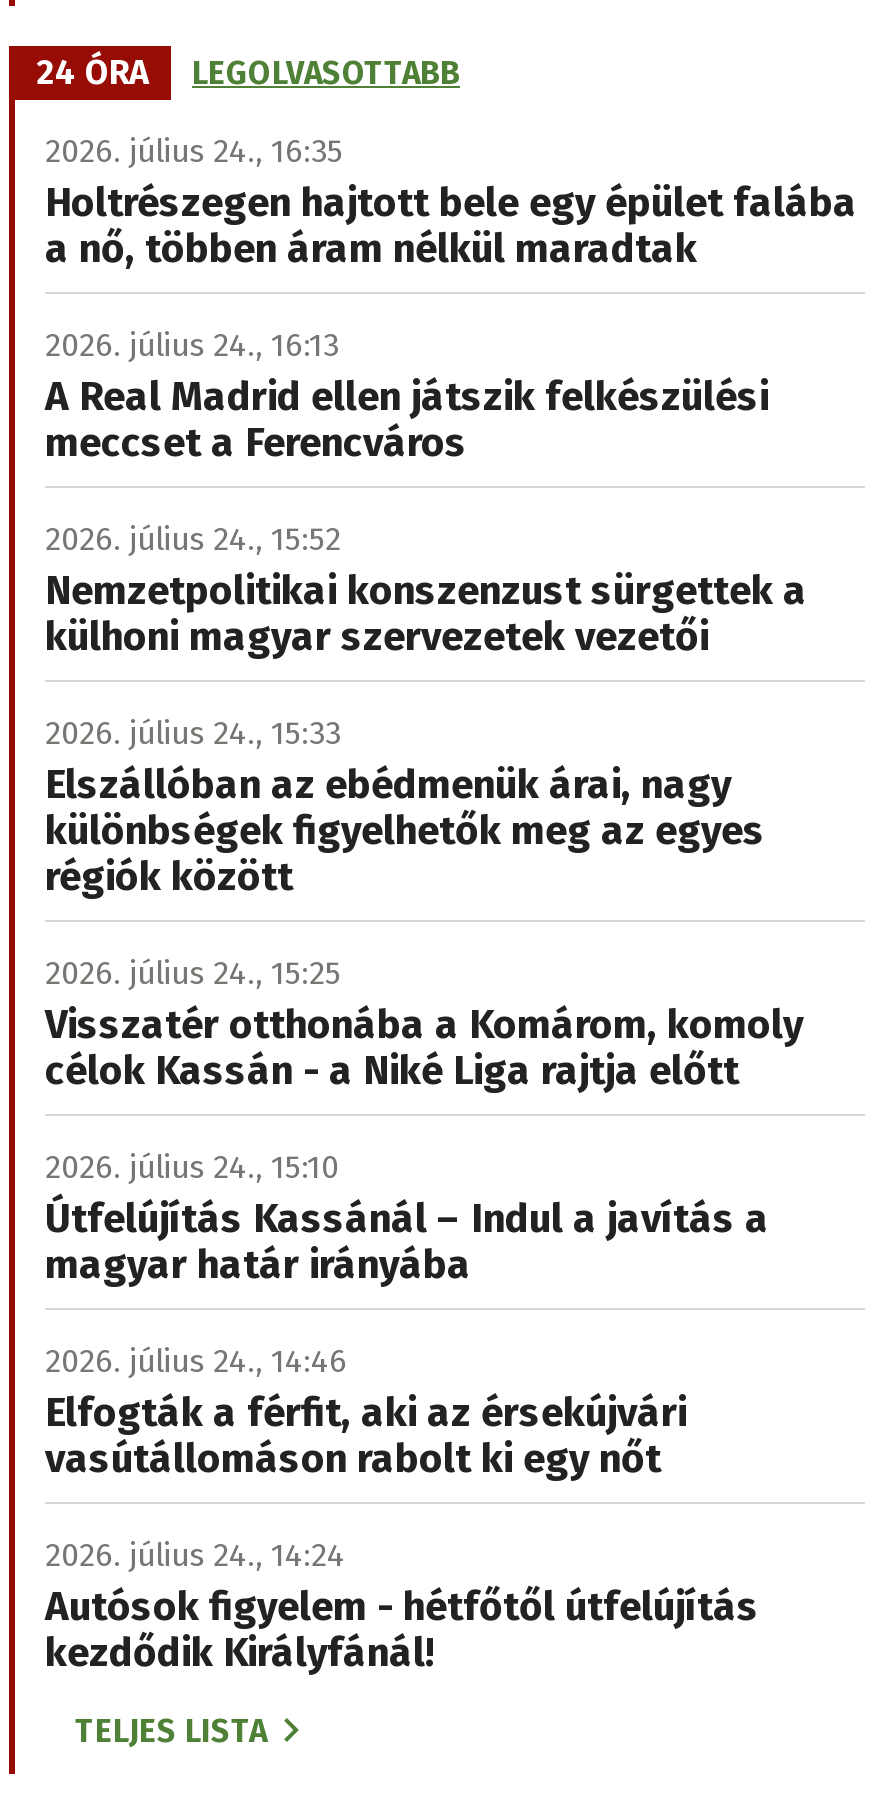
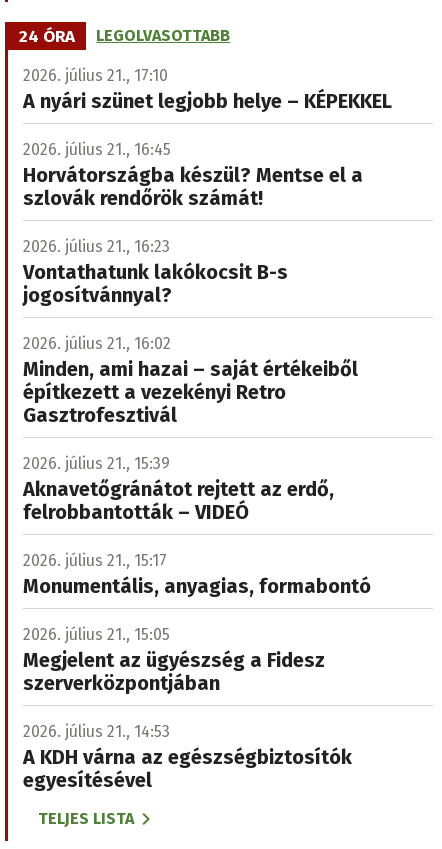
[45,133,857,273] 2026. július 24., 16:35 | Holtrészegen hajtott bele egy épület falába | a nő, többen áram nélkül maradtak -> [23,66,392,113] 2026. július 21., 17:10 | A nyári szünet legjobb helye – KÉPEKKEL
[45,327,769,467] 2026. július 24., 16:13 | A Real Madrid ellen játszik felkészülési | meccset a Ferencváros -> [23,140,363,210] 2026. július 21., 16:45 | Horvátországba készül? Mentse el a | szlovák rendőrök számát!
[45,521,807,661] 2026. július 24., 15:52 | Nemzetpolitikai konszenzust sürgettek a | külhoni magyar szervezetek vezetői -> [23,237,288,307] 2026. július 21., 16:23 | Vontathatunk lakókocsit B-s | jogosítvánnyal?
[45,715,765,901] 2026. július 24., 15:33 | Elszállóban az ebédmenük árai, nagy | különbségek figyelhetők meg az egyes | régiók között -> [23,334,358,427] 2026. július 21., 16:02 | Minden, ami hazai – saját értékeiből | építkezett a vezekényi Retro | Gasztrofesztivál
[45,955,803,1095] 2026. július 24., 15:25 | Visszatér otthonába a Komárom, komoly | célok Kassán - a Niké Liga rajtja előtt -> [23,454,334,524] 2026. július 21., 15:39 | Aknavetőgránátot rejtett az erdő, | felrobbantották – VIDEÓ
[45,1149,769,1289] 2026. július 24., 15:10 | Útfelújítás Kassánál – Indul a javítás a | magyar határ irányába -> [23,551,371,598] 2026. július 21., 15:17 | Monumentális, anyagias, formabontó
[45,1343,687,1483] 2026. július 24., 14:46 | Elfogták a férfit, aki az érsekújvári | vasútállomáson rabolt ki egy nőt -> [23,625,325,695] 2026. július 21., 15:05 | Megjelent az ügyészség a Fidesz | szerverközpontjában
[45,1537,759,1677] 2026. július 24., 14:24 | Autósok figyelem - hétfőtől útfelújítás | kezdődik Királyfánál! -> [23,722,352,792] 2026. július 21., 14:53 | A KDH várna az egészségbiztosítók | egyesítésével

